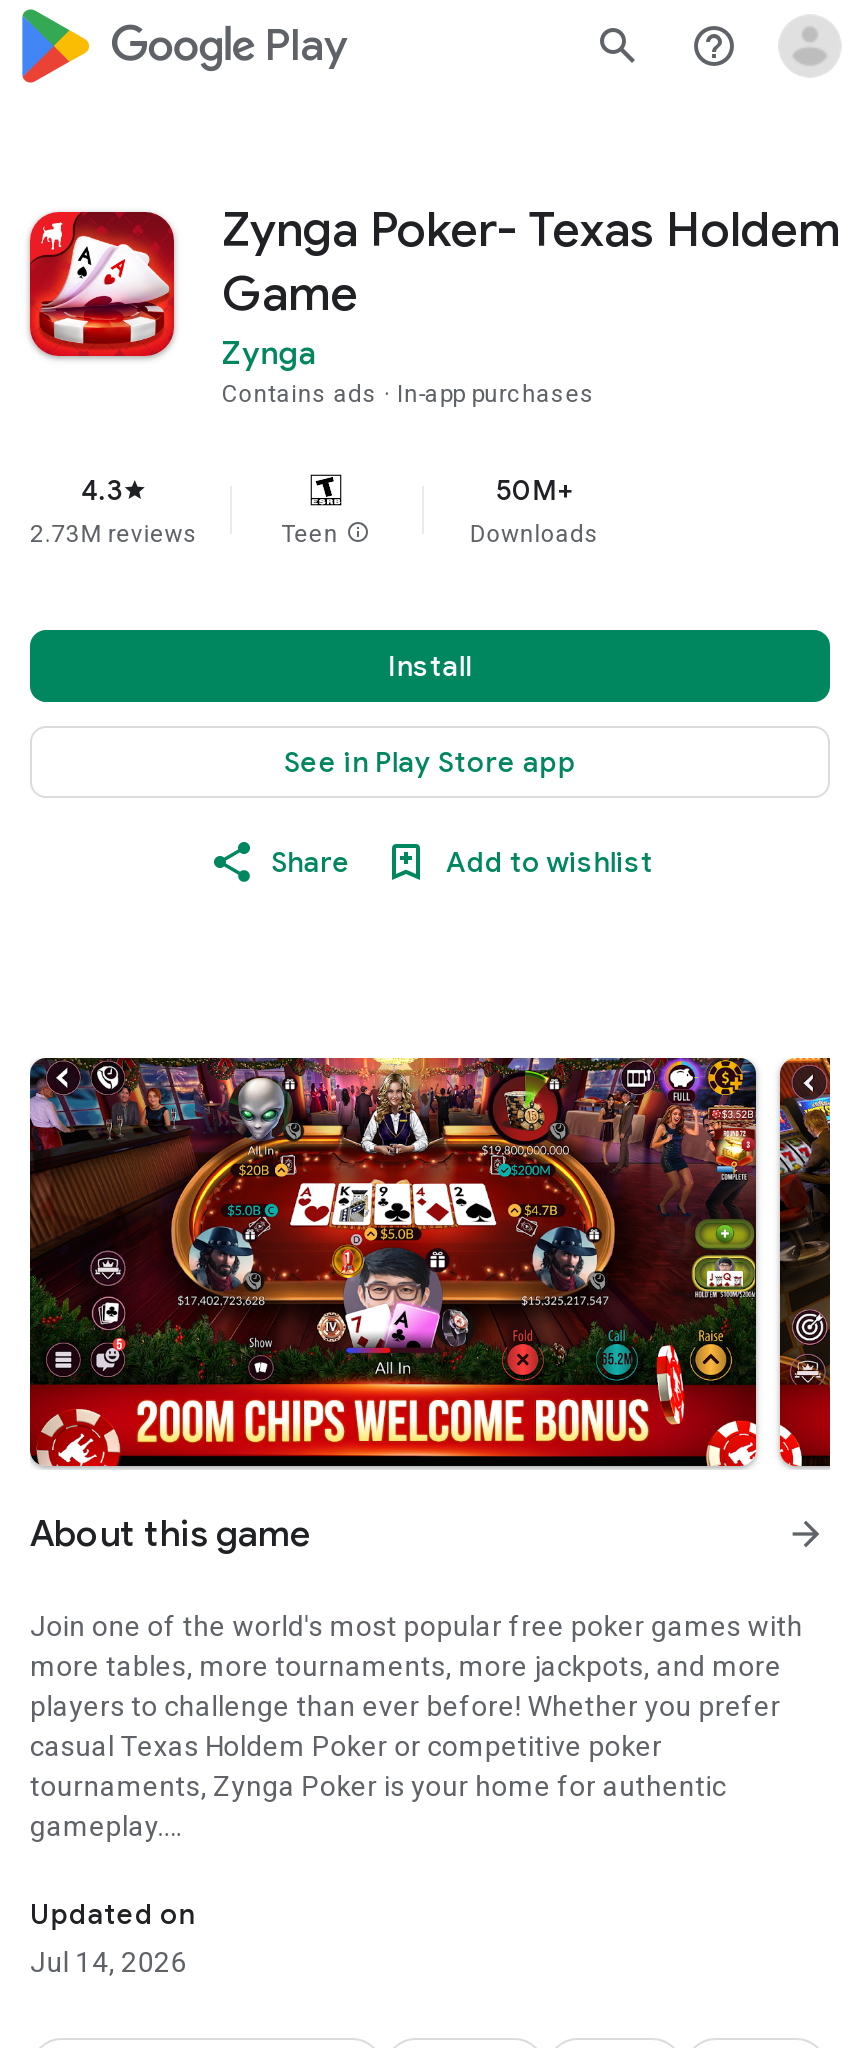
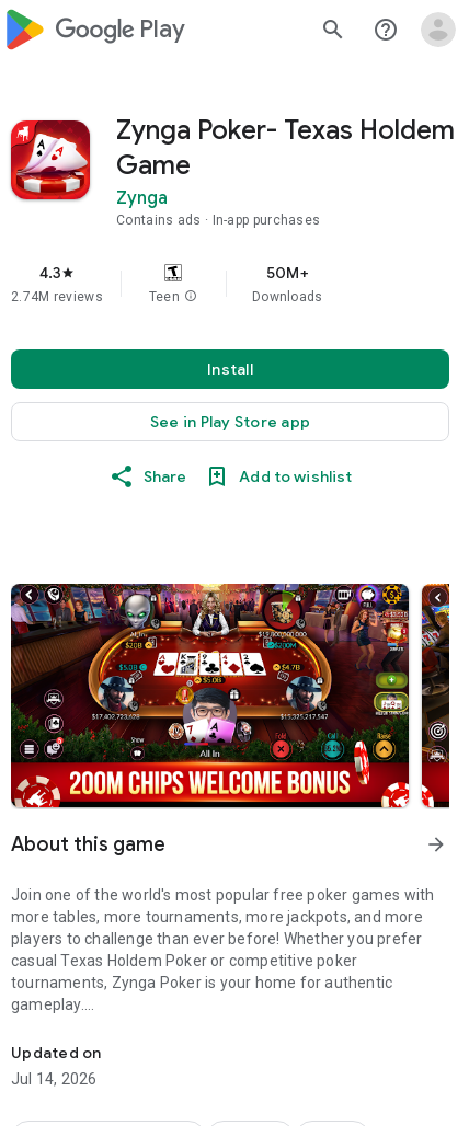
[30,520,198,548] 2.73M reviews -> [11,289,103,305] 2.74M reviews

